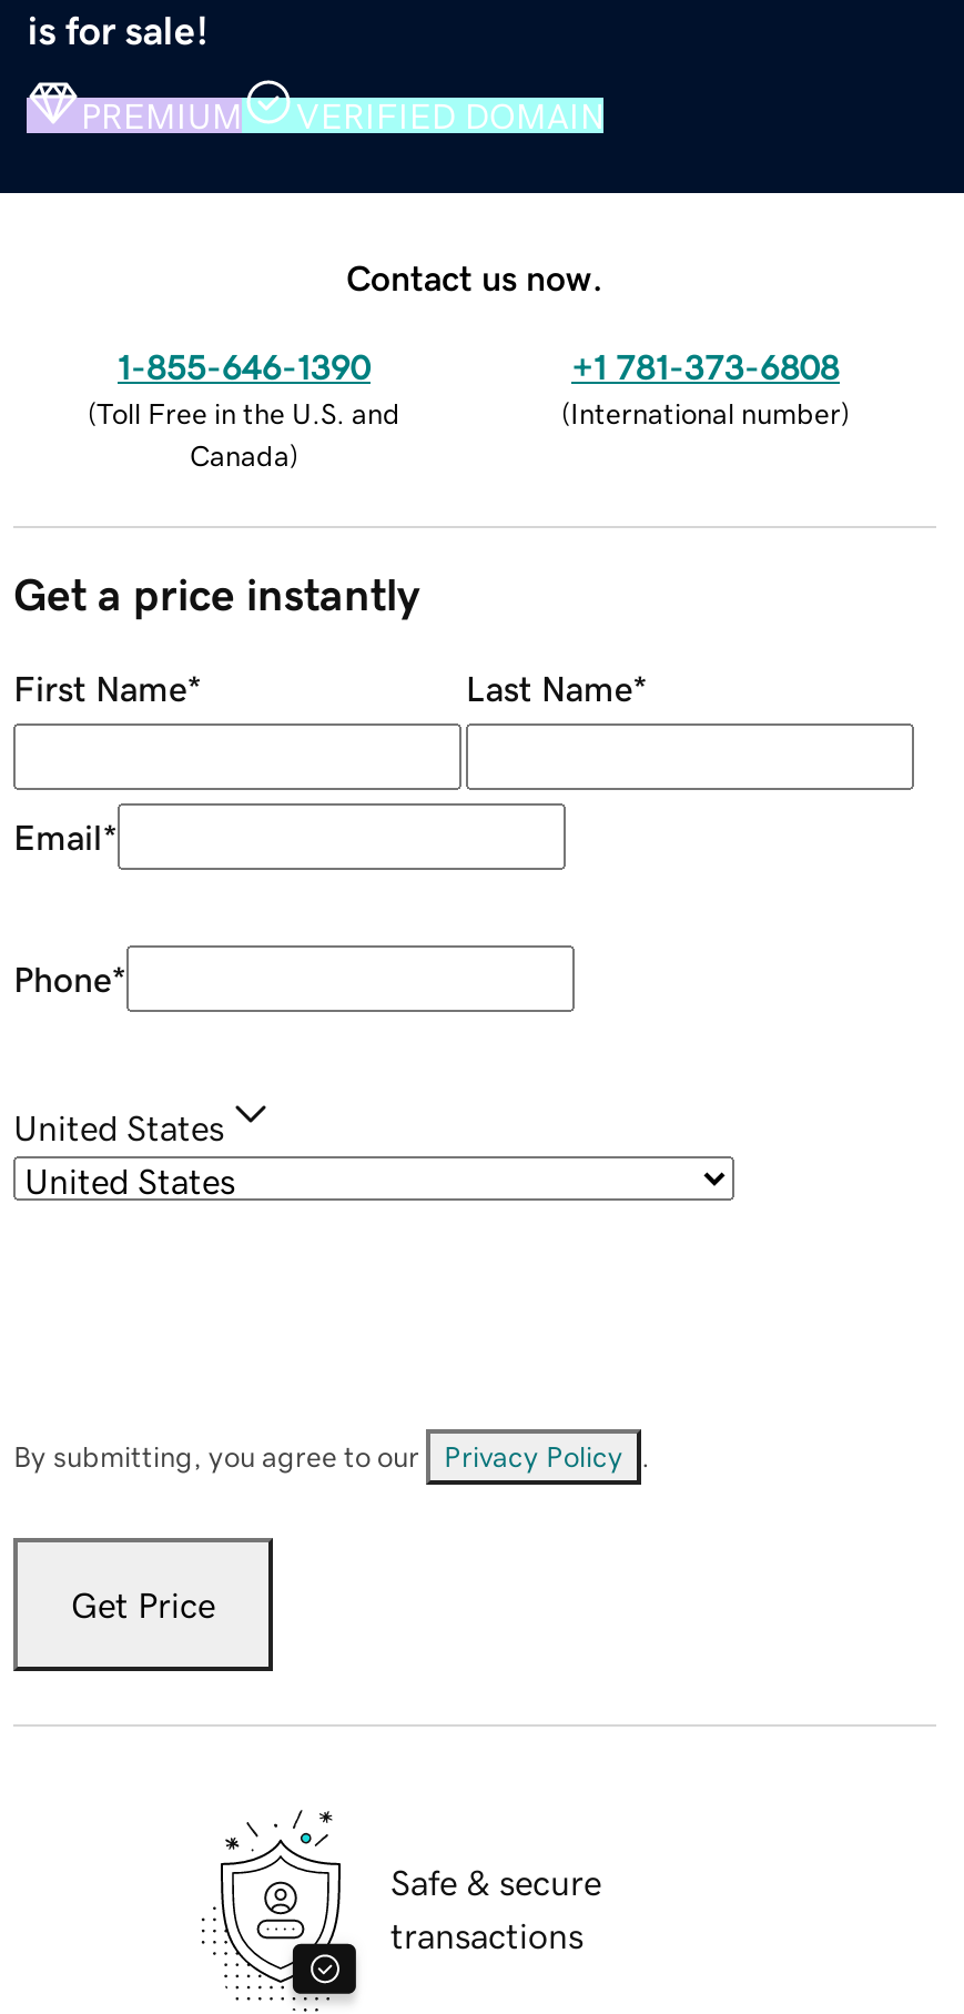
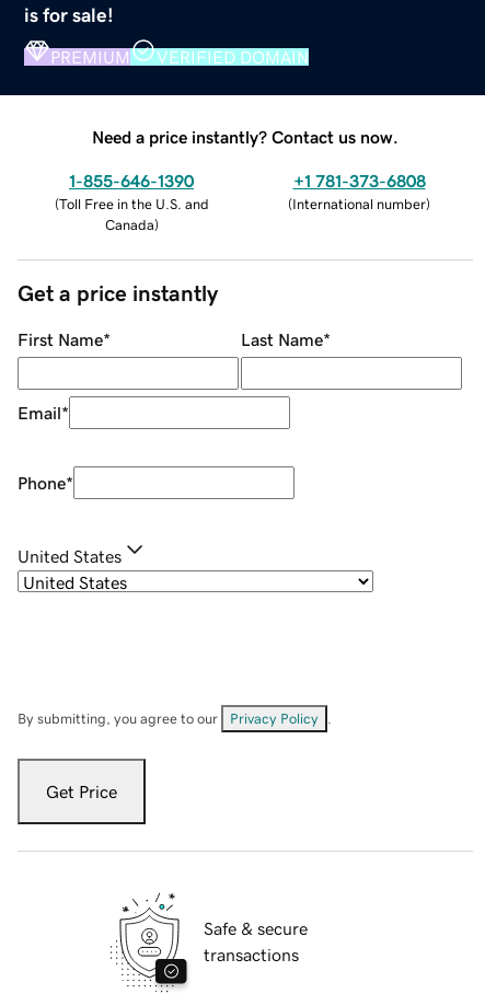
[346,259,603,294] Contact us now. -> [92,128,399,145] Need a price instantly? Contact us now.

